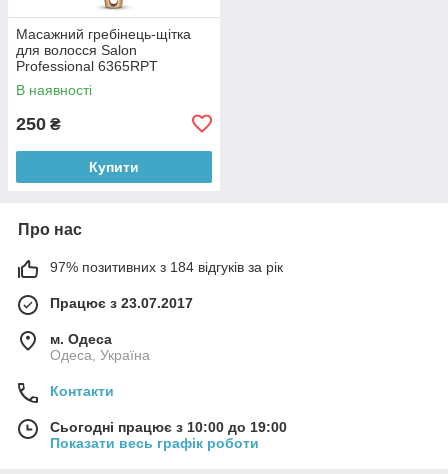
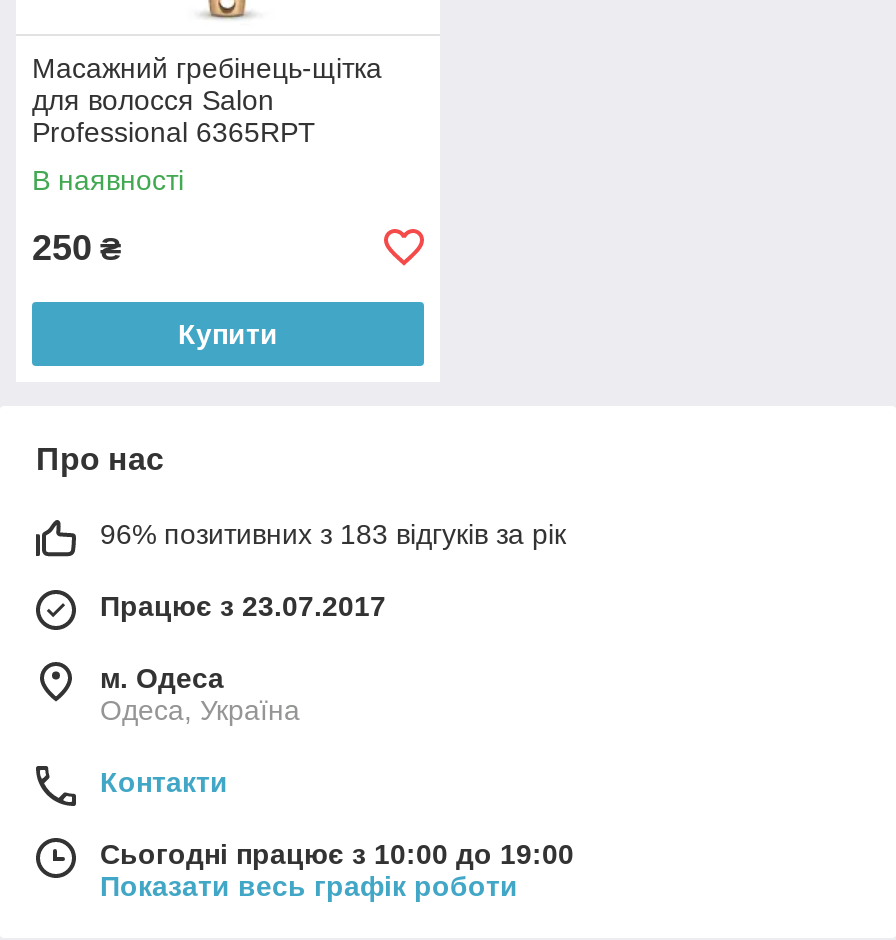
[50,259,283,275] 97% позитивних з 184 відгуків за рік -> [100,518,566,550] 96% позитивних з 183 відгуків за рік

